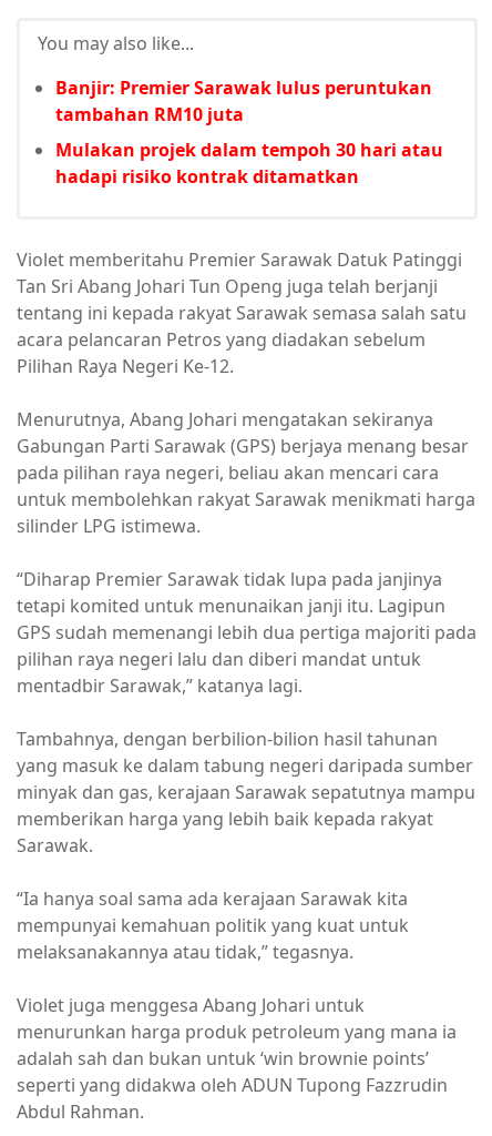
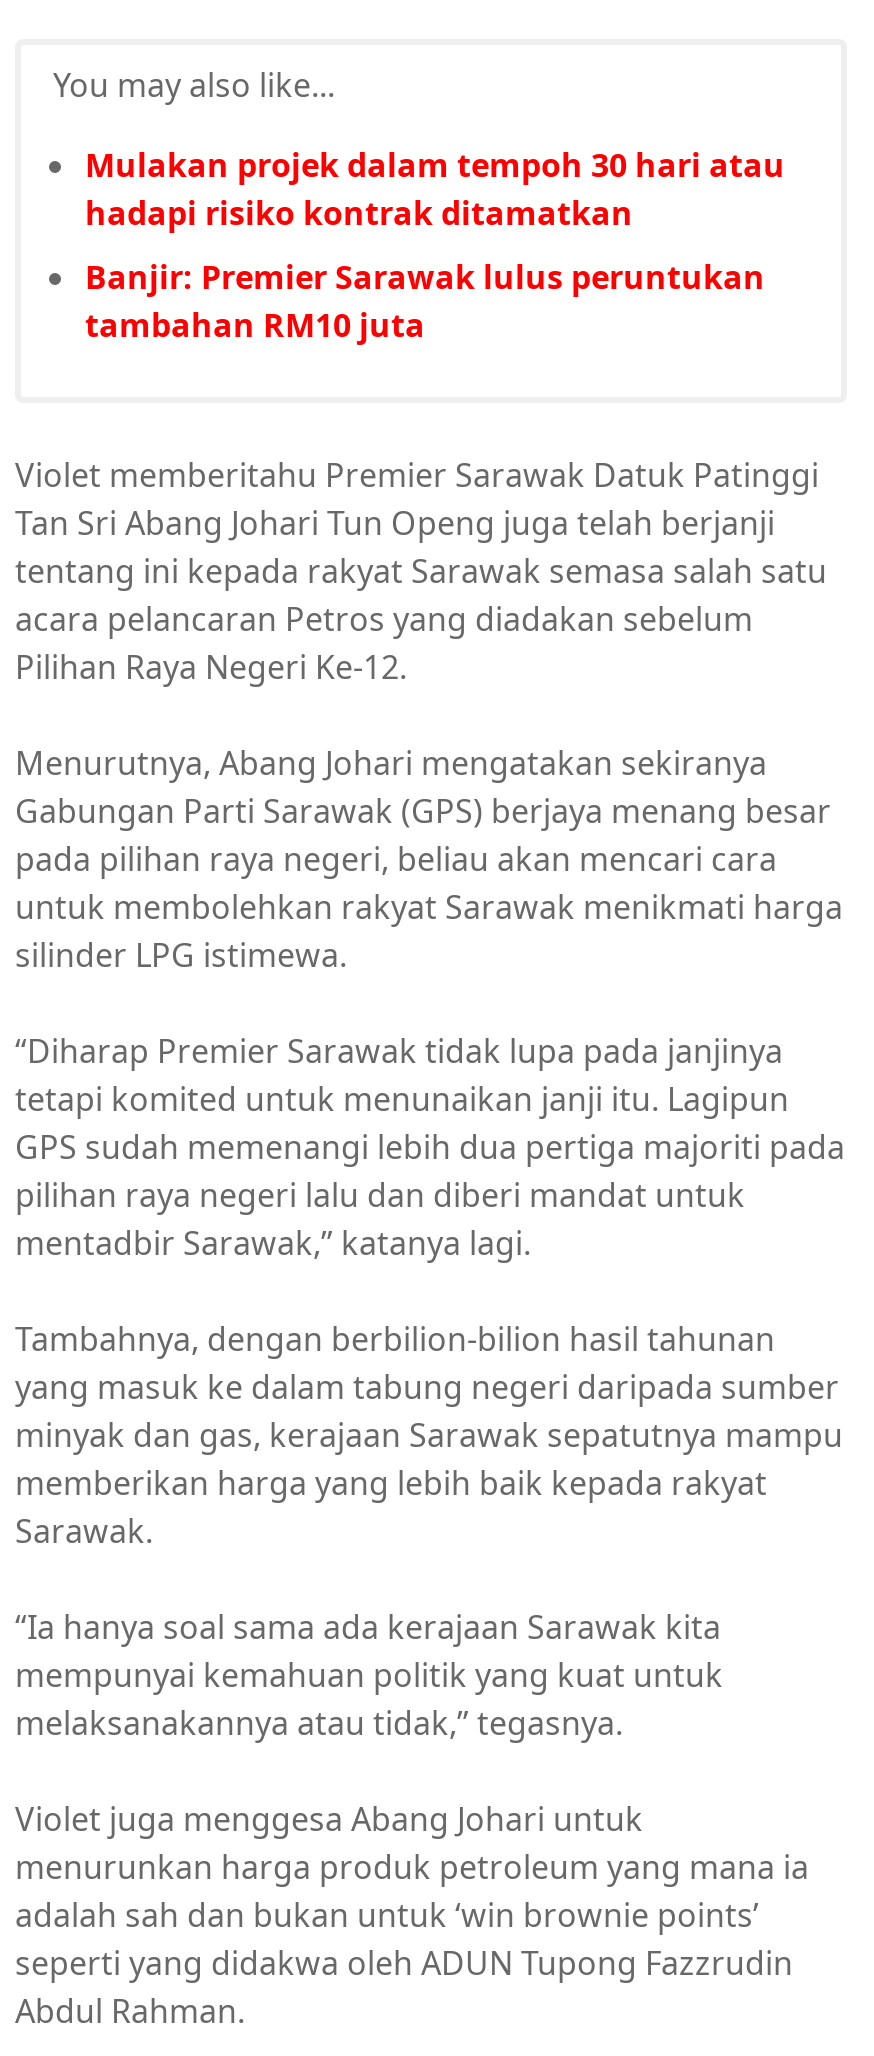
moved [55,75,432,126] -> [85,255,765,347]: Banjir: Premier Sarawak lulus peruntukan | tambahan RM10 juta
moved [55,138,443,189] -> [85,143,785,235]: Mulakan projek dalam tempoh 30 hari atau | hadapi risiko kontrak ditamatkan

